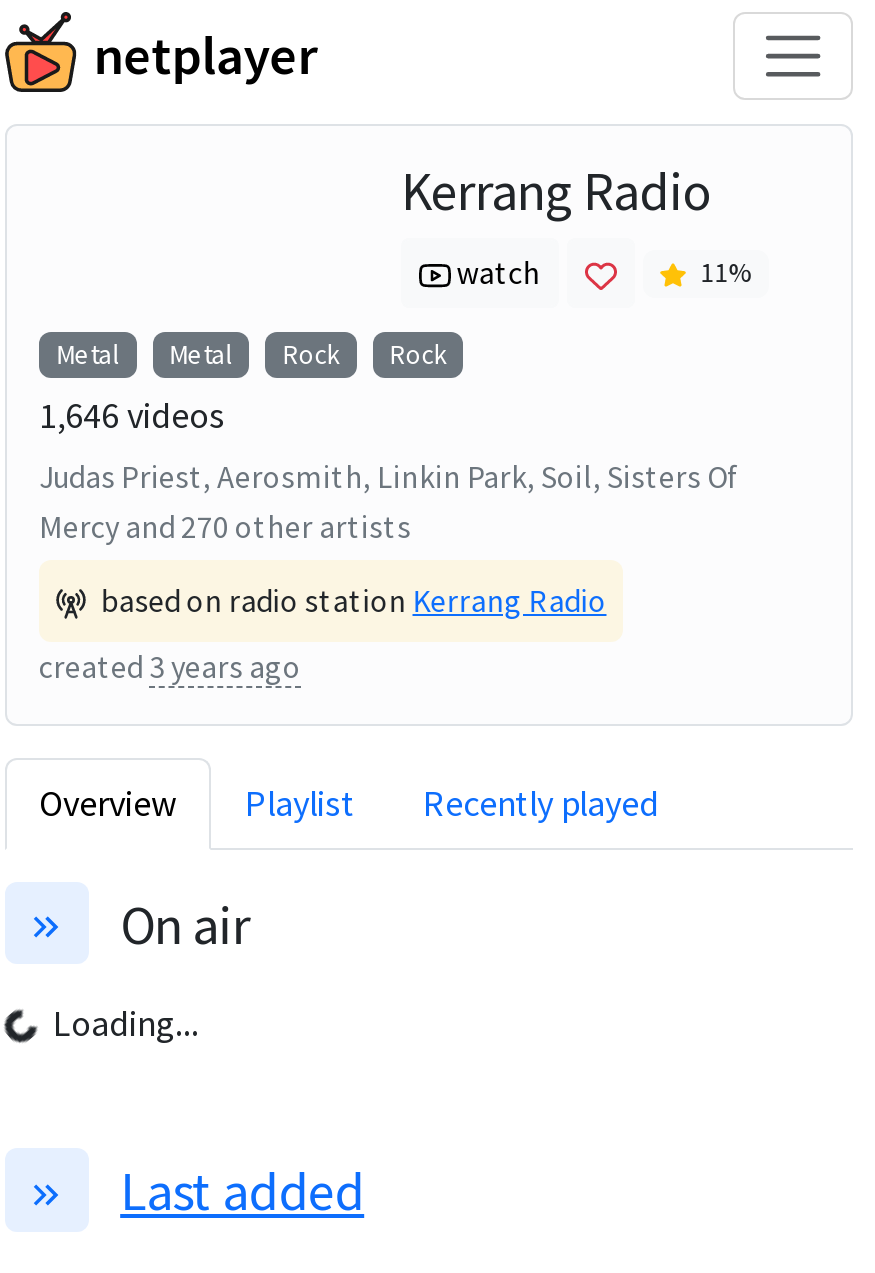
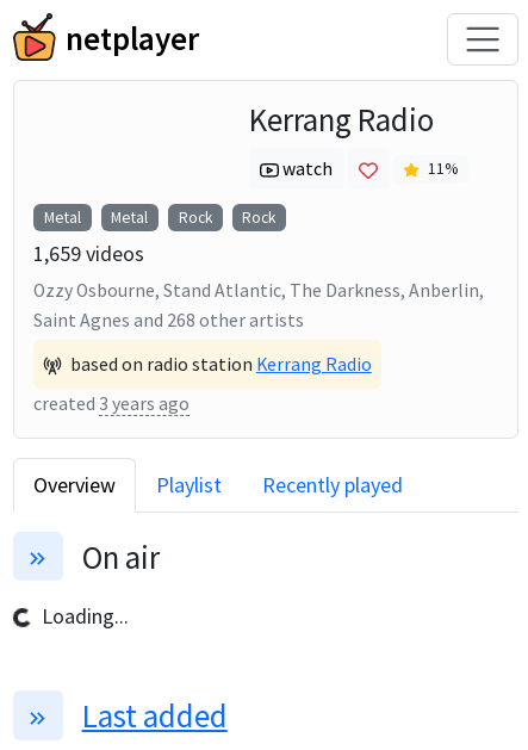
[39,392,739,546] 1,646 videos | Judas Priest, Aerosmith, Linkin Park, Soil, Sisters Of | Mercy and 270 other artists -> [33,239,484,331] 1,659 videos | Ozzy Osbourne, Stand Atlantic, The Darkness, Anberlin, | Saint Agnes and 268 other artists

